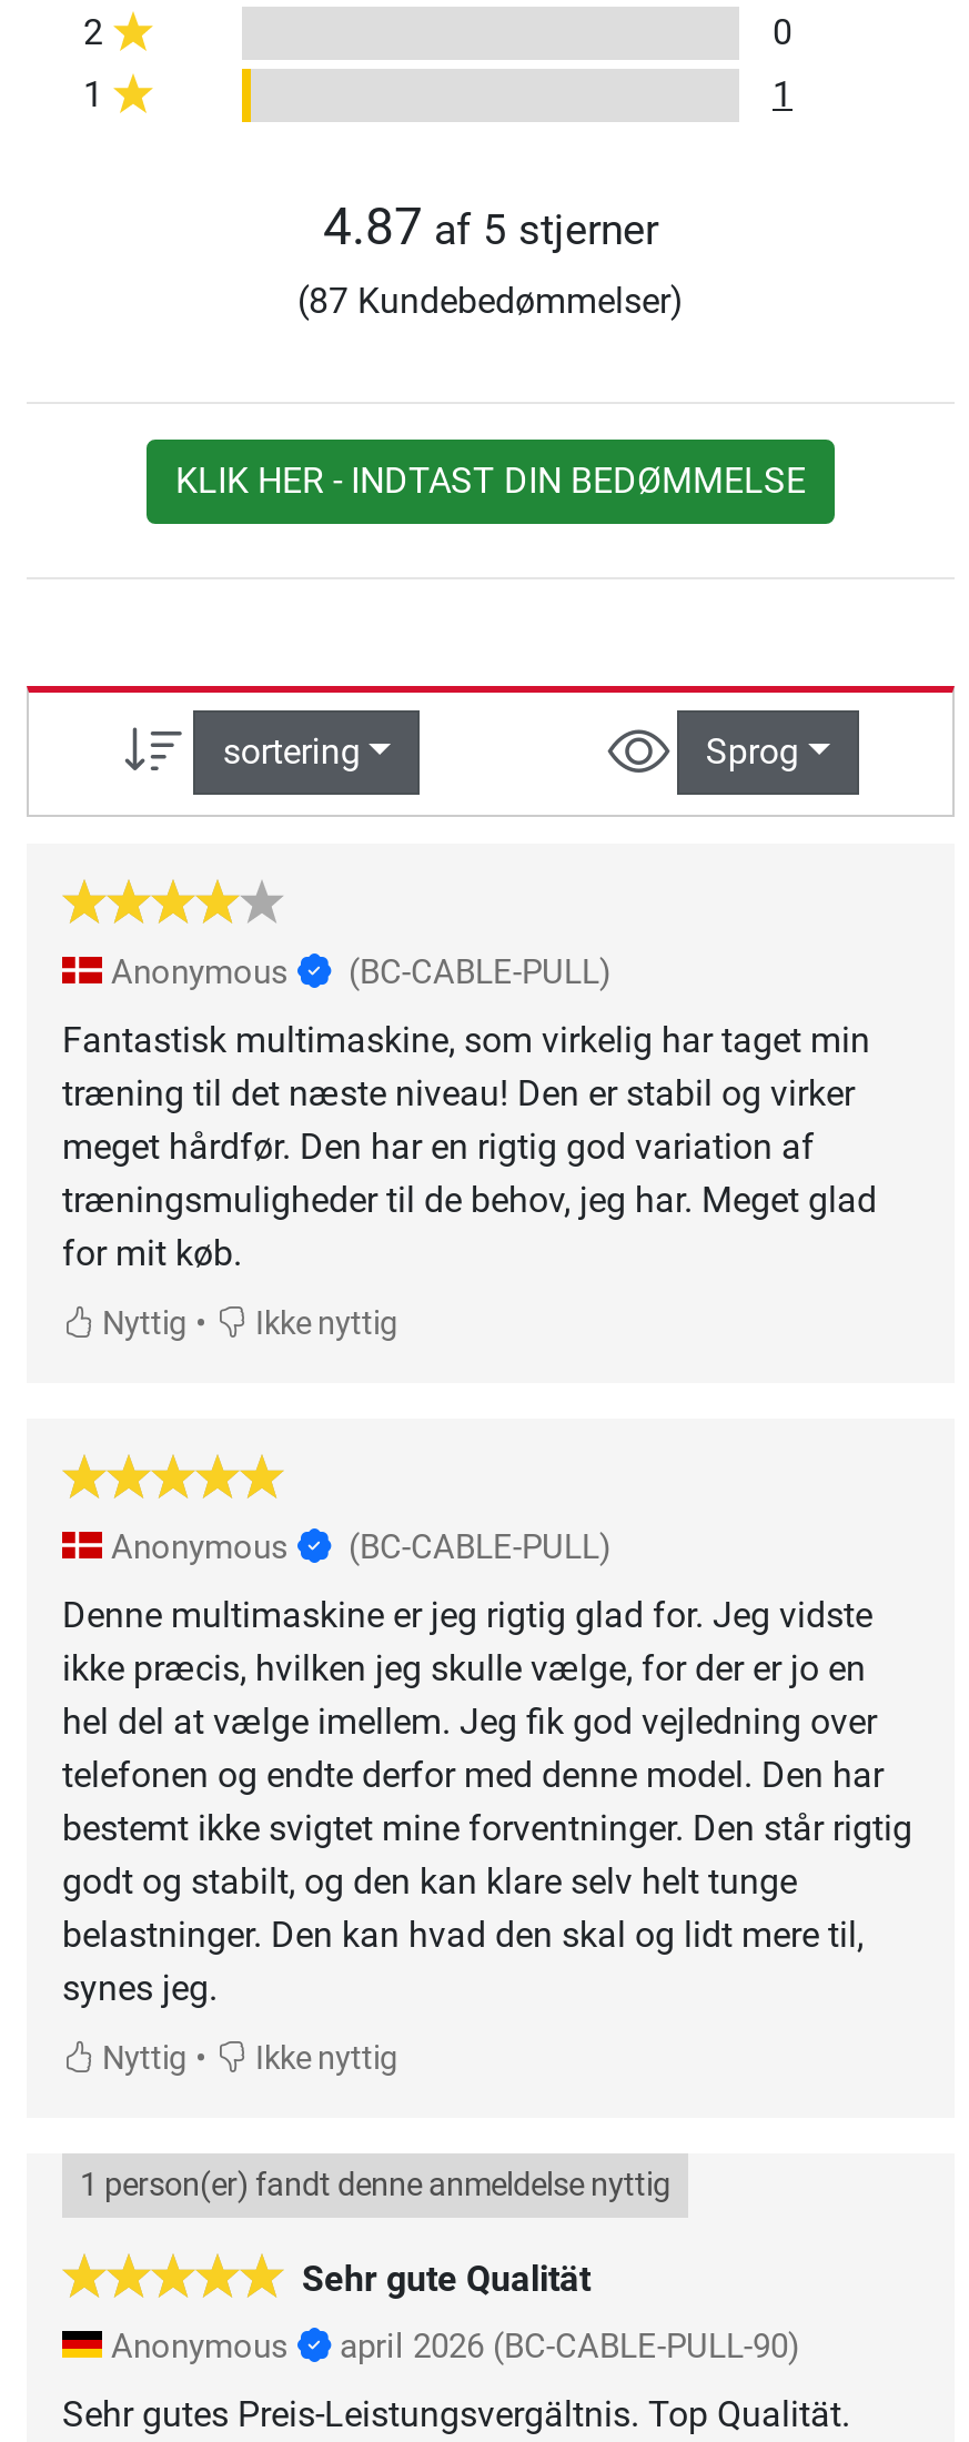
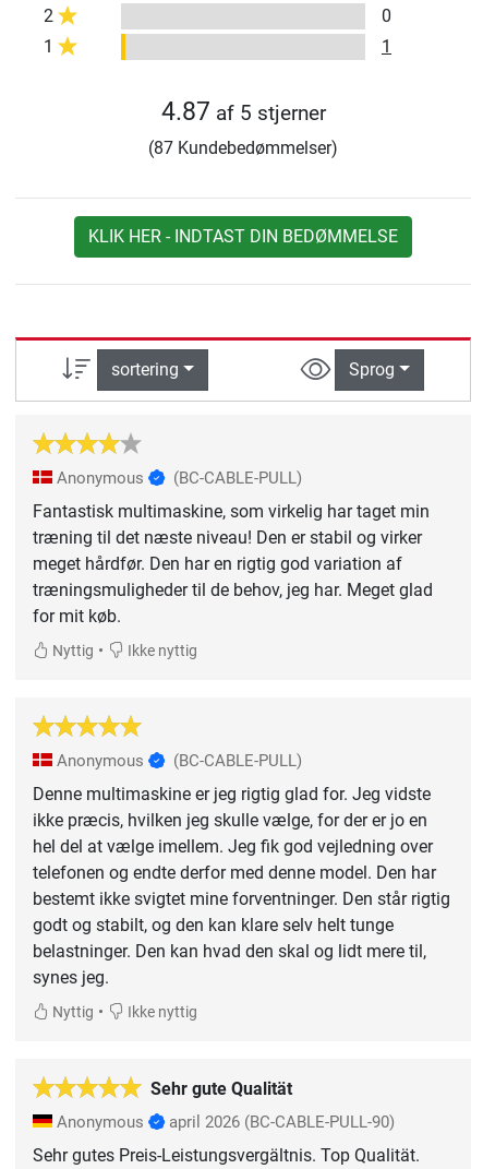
[80,2167,670,2205] 1 person(er) fandt denne anmeldelse nyttig -> none

